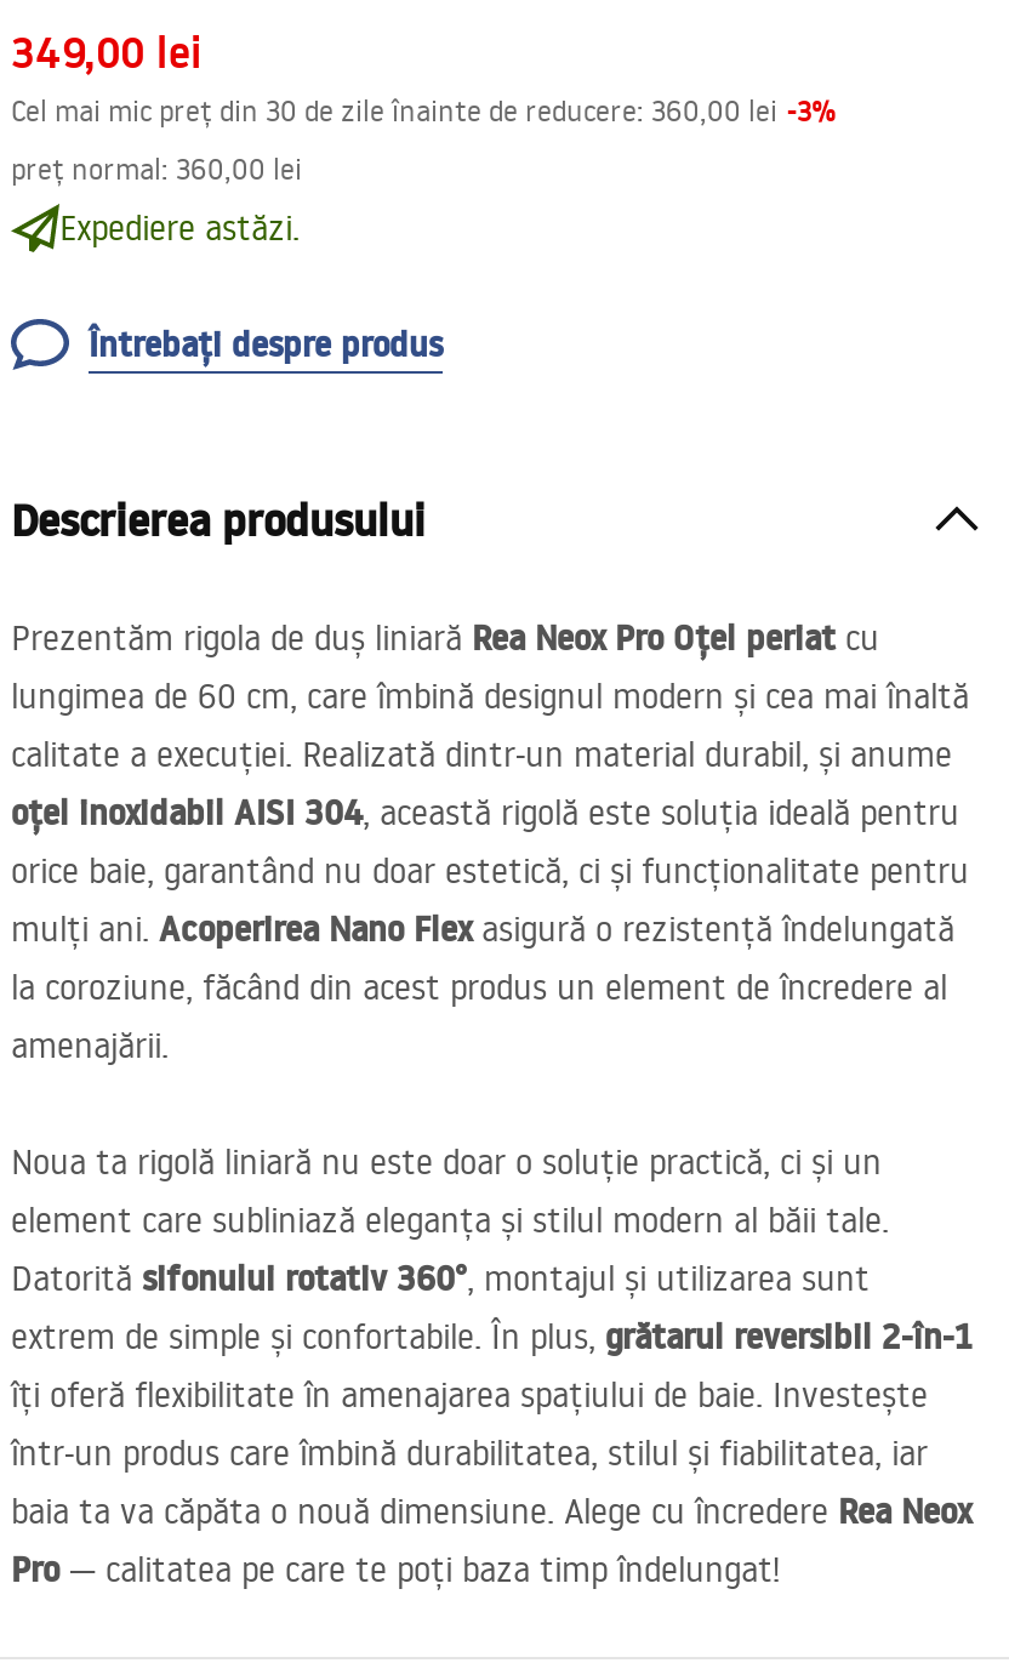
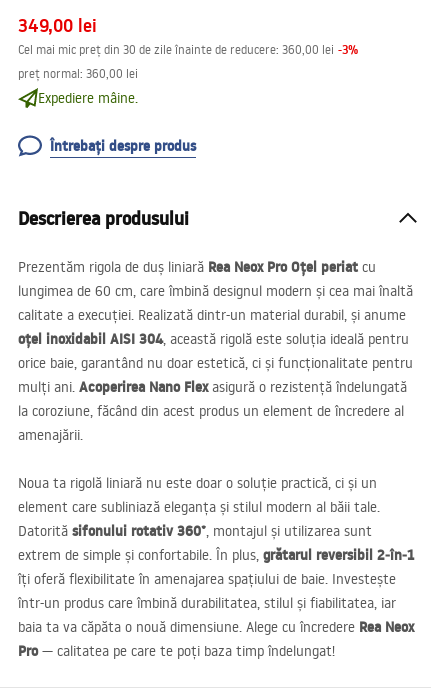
[59,206,300,250] Expediere astăzi. -> [38,89,138,107] Expediere mâine.

